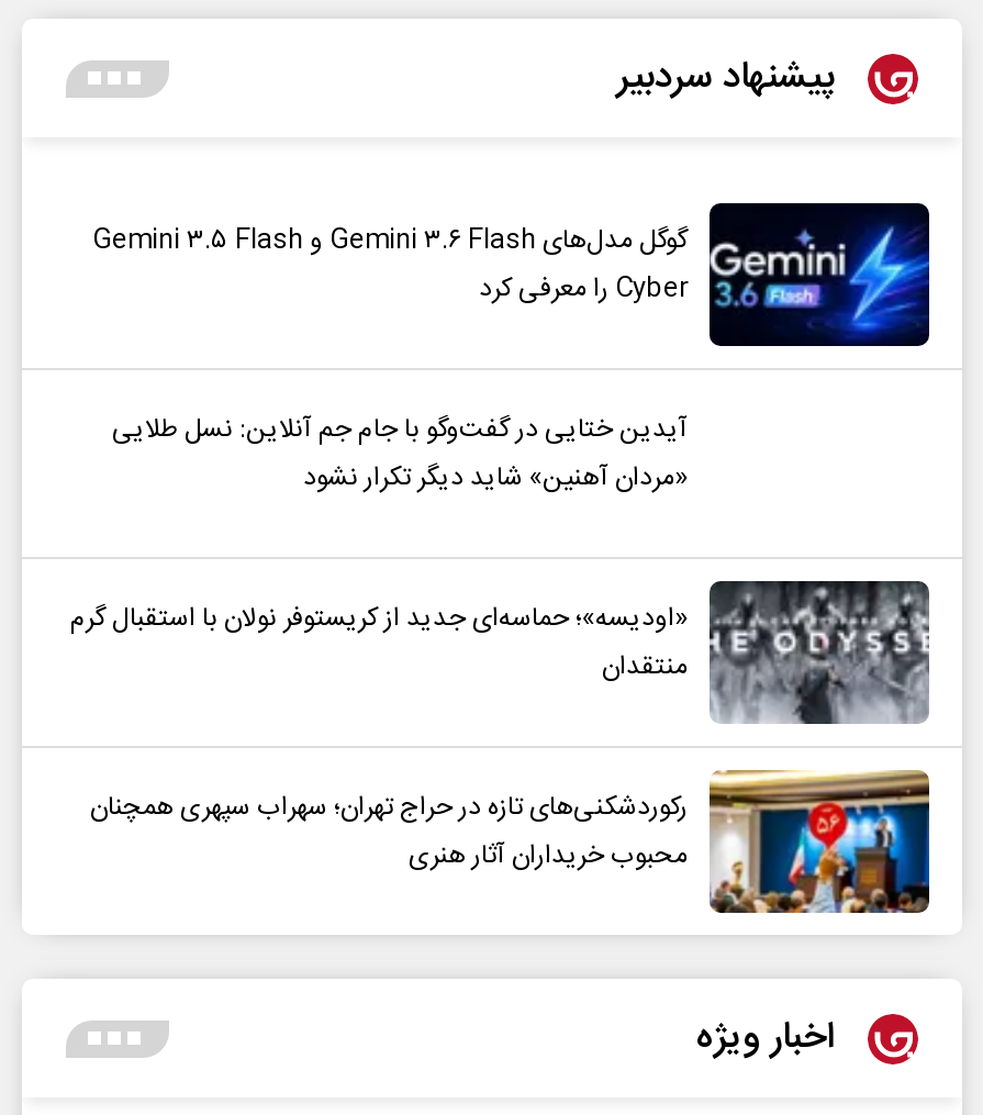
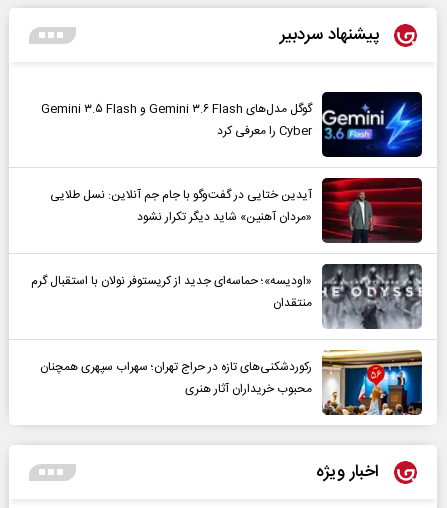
none -> [321,177,423,244] [image]

